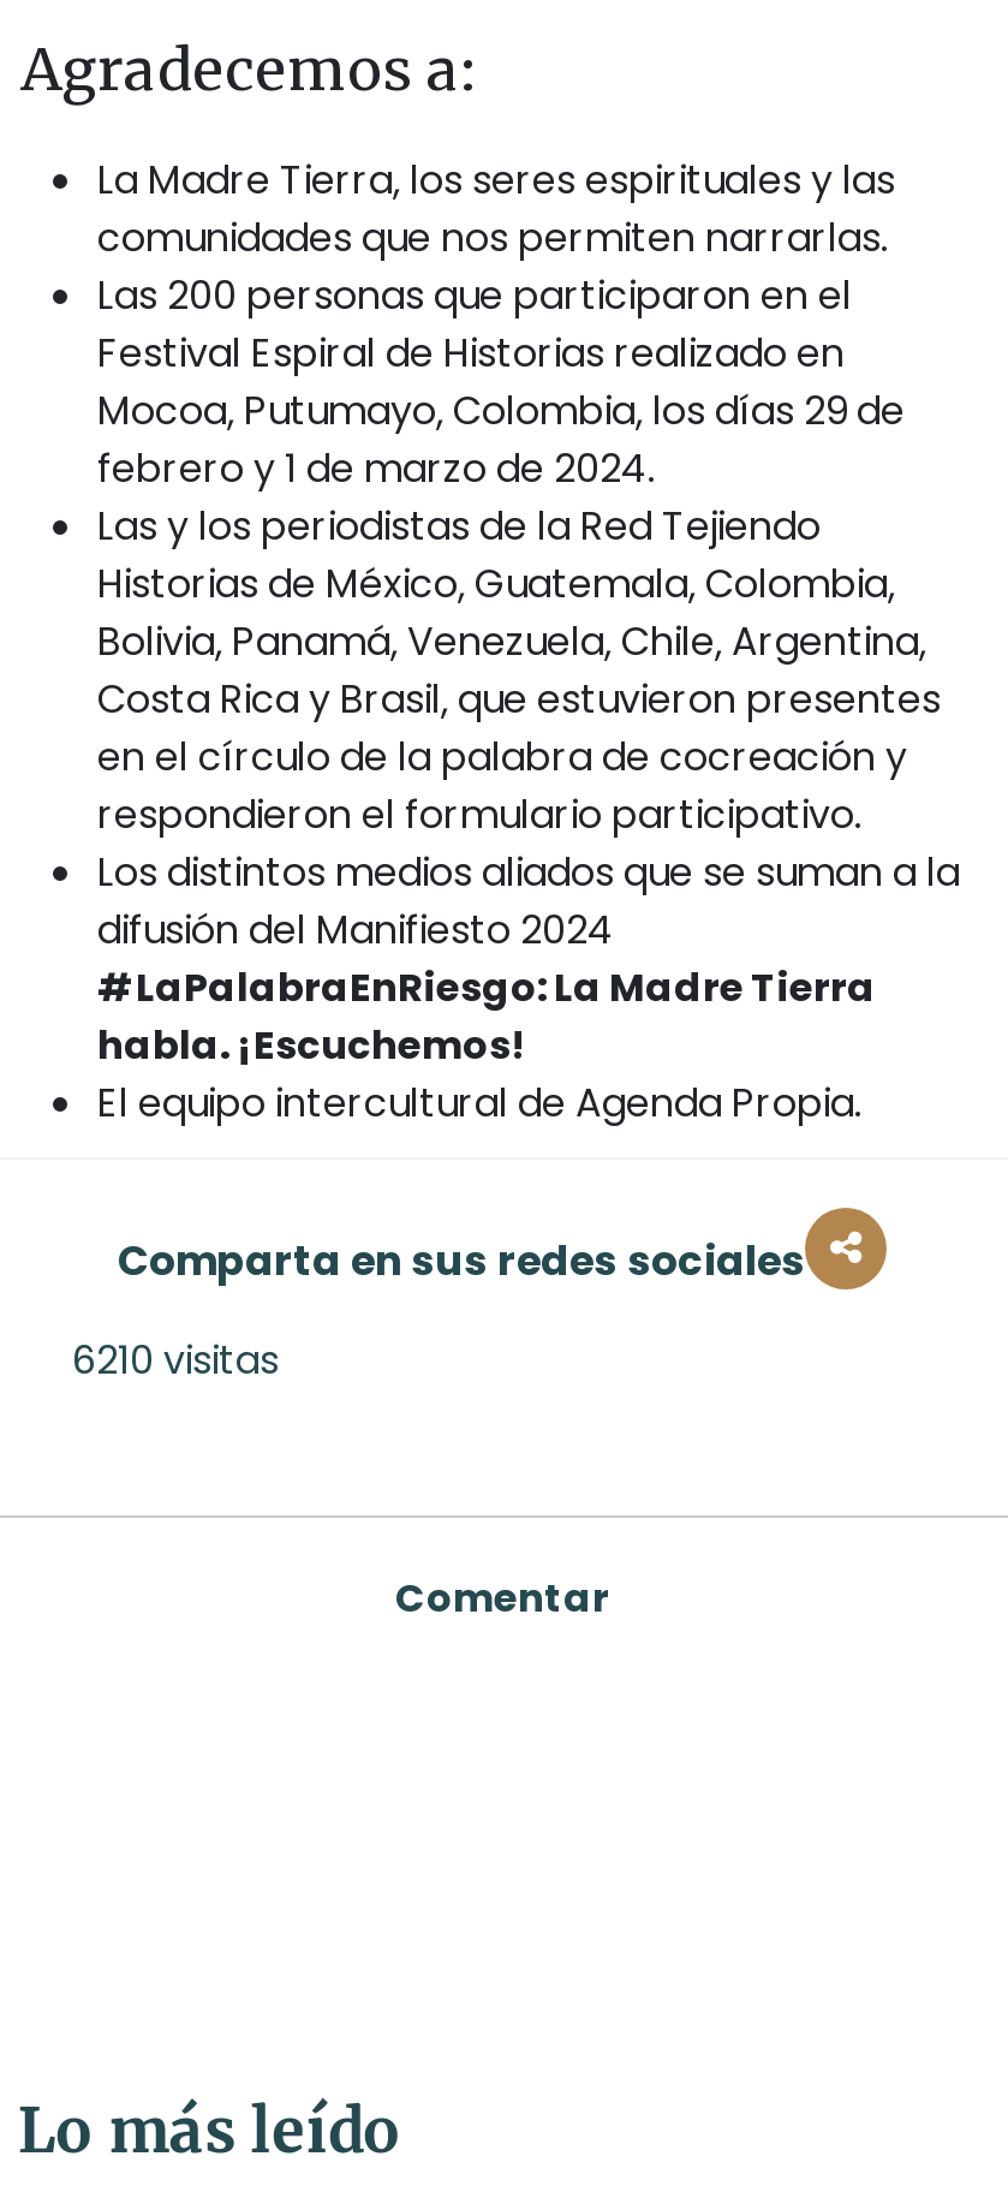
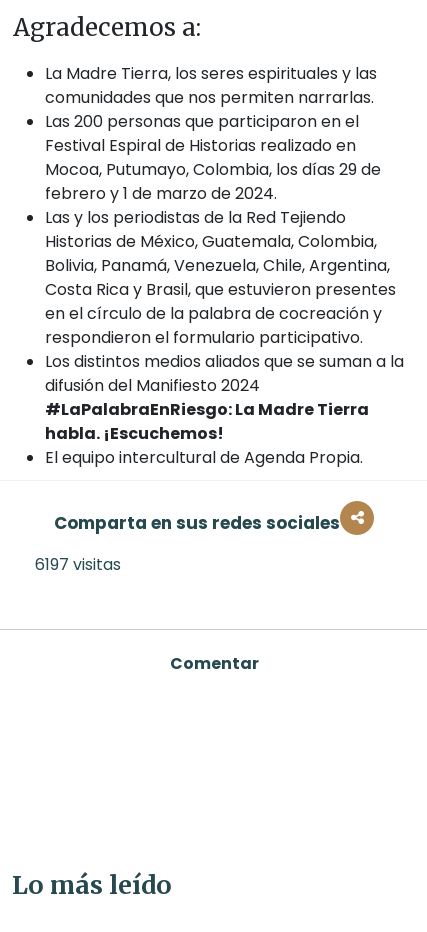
[72,1332,279,1388] 6210 visitas -> [35,553,121,576] 6197 visitas

